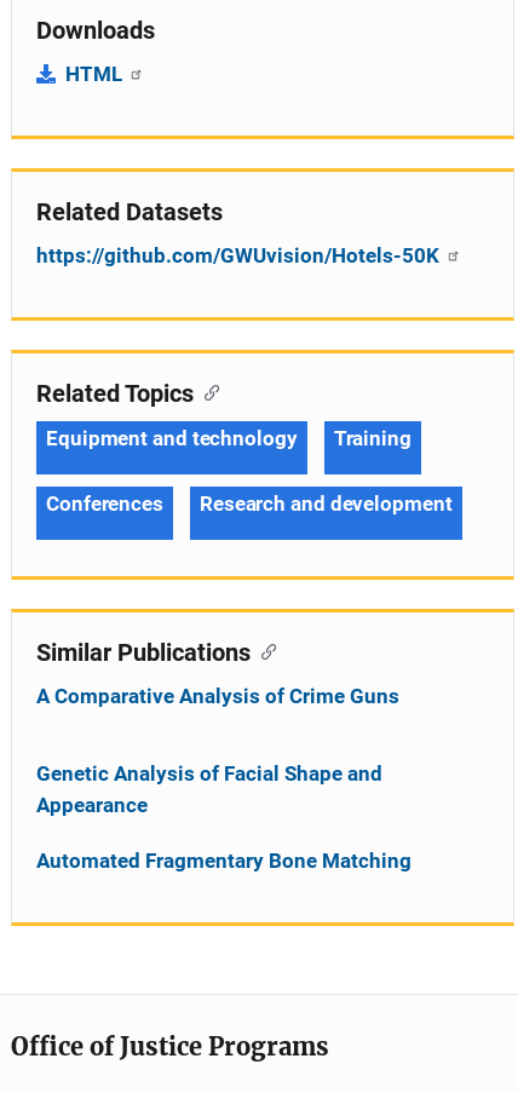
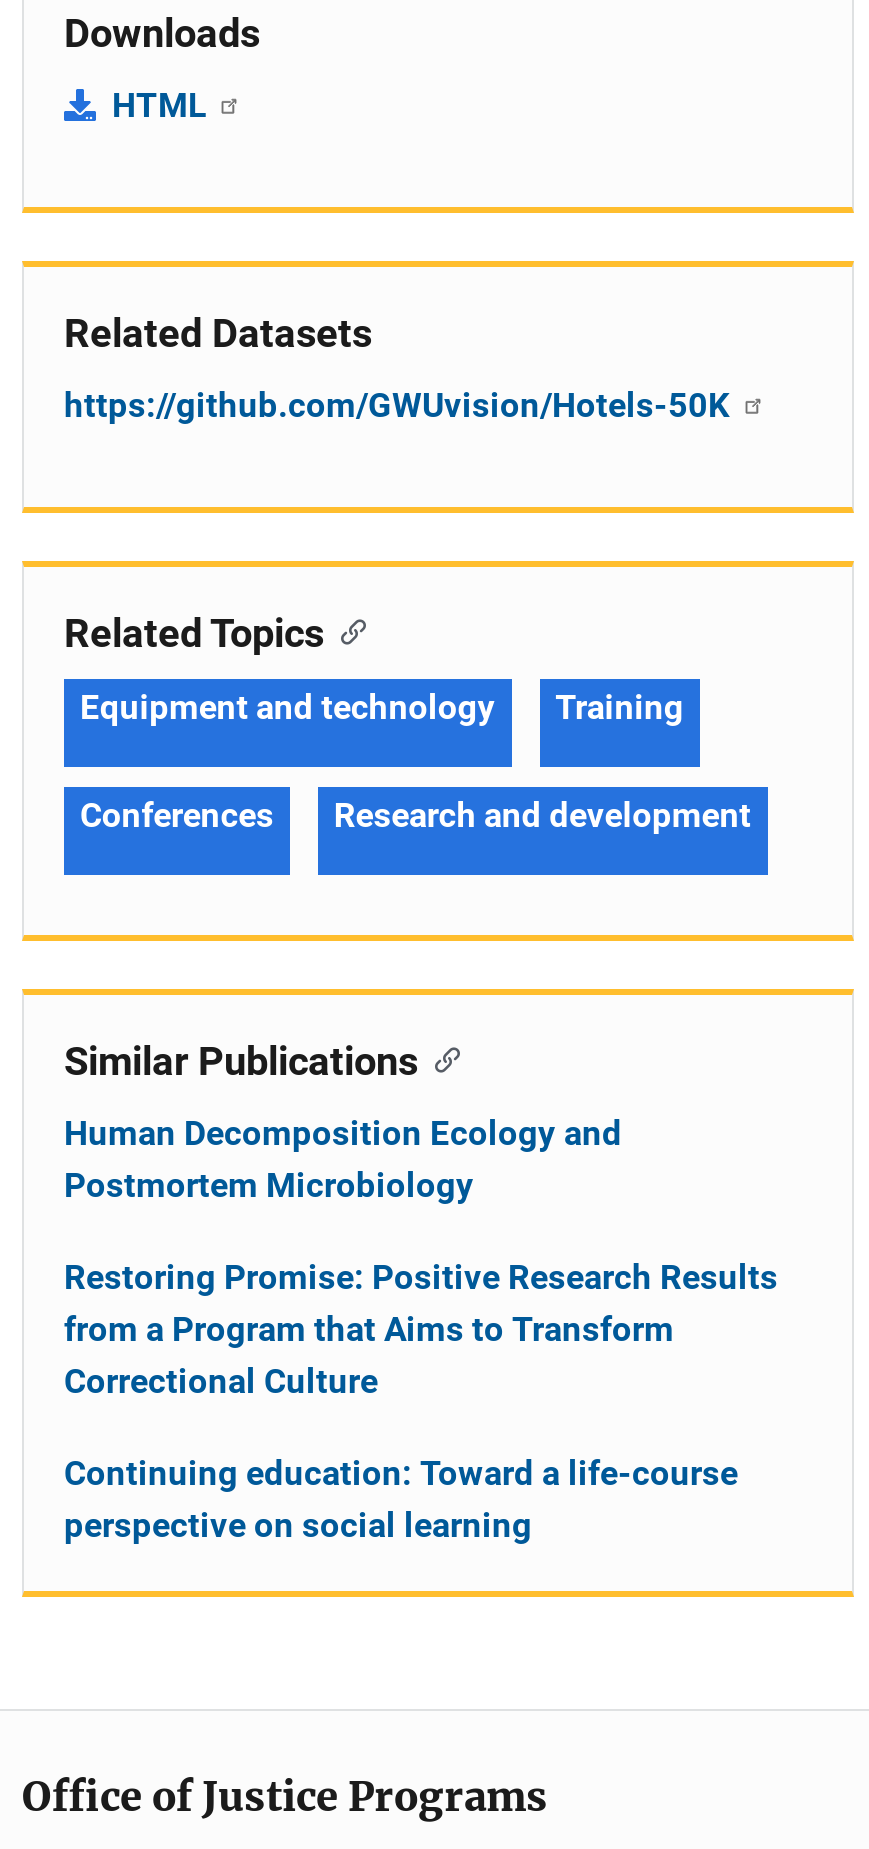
[36,684,399,708] A Comparative Analysis of Crime Guns -> [64,1113,622,1205] Human Decomposition Ecology and | Postmortem Microbiology
[36,761,382,817] Genetic Analysis of Facial Shape and | Appearance -> [64,1257,778,1401] Restoring Promise: Positive Research Results | from a Program that Aims to Transform | Correctional Culture
[36,848,411,872] Automated Fragmentary Bone Matching -> [64,1453,738,1545] Continuing education: Toward a life-course | perspective on social learning

